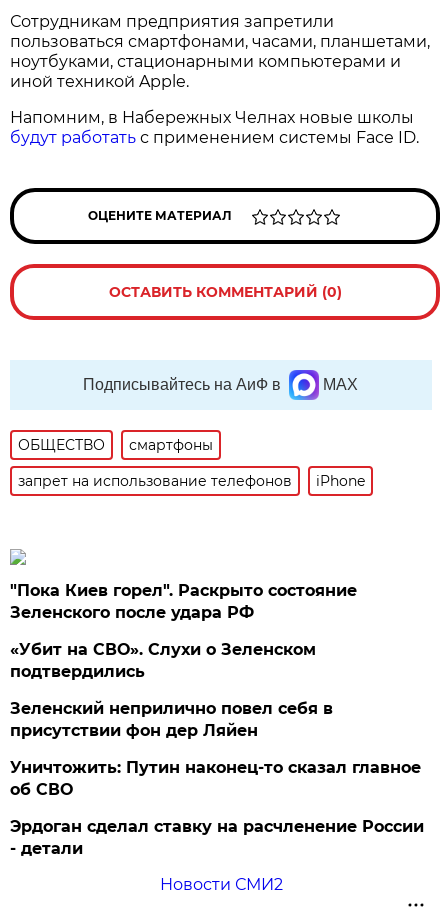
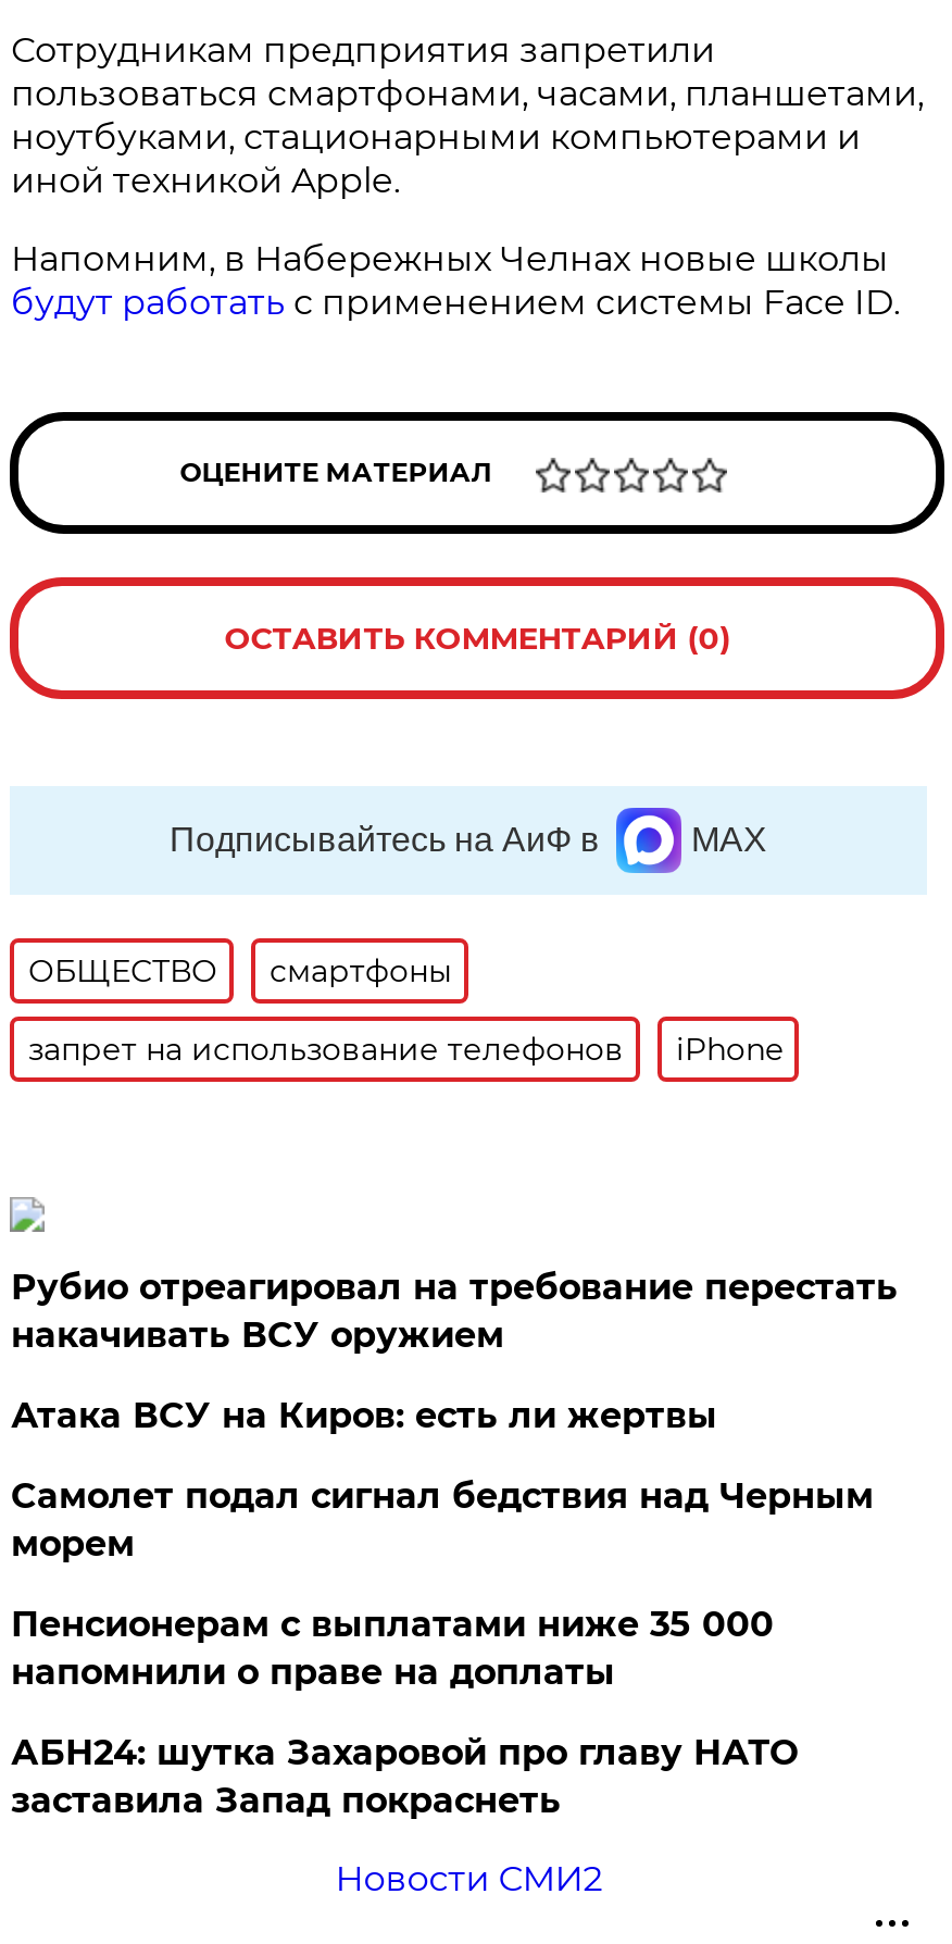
[10,581,357,622] "Пока Киев горел". Раскрыто состояние | Зеленского после удара РФ -> [11,1267,897,1356] Рубио отреагировал на требование перестать | накачивать ВСУ оружием
[10,640,316,681] «Убит на СВО». Слухи о Зеленском | подтвердились -> [11,1395,717,1436] Атака ВСУ на Киров: есть ли жертвы
[10,699,333,740] Зеленский неприлично повел cебя в | присутствии фон дер Ляйен -> [11,1475,874,1565] Самолет подал сигнал бедствия над Черным | морем
[10,758,421,799] Уничтожить: Путин наконец-то сказал главное | об СВО -> [11,1604,774,1693] Пенсионерам с выплатами ниже 35 000 | напомнили о праве на доплаты
[10,817,424,858] Эрдоган сделал ставку на расчленение России | - детали -> [11,1732,797,1821] АБН24: шутка Захаровой про главу НАТО | заставила Запад покраснеть

